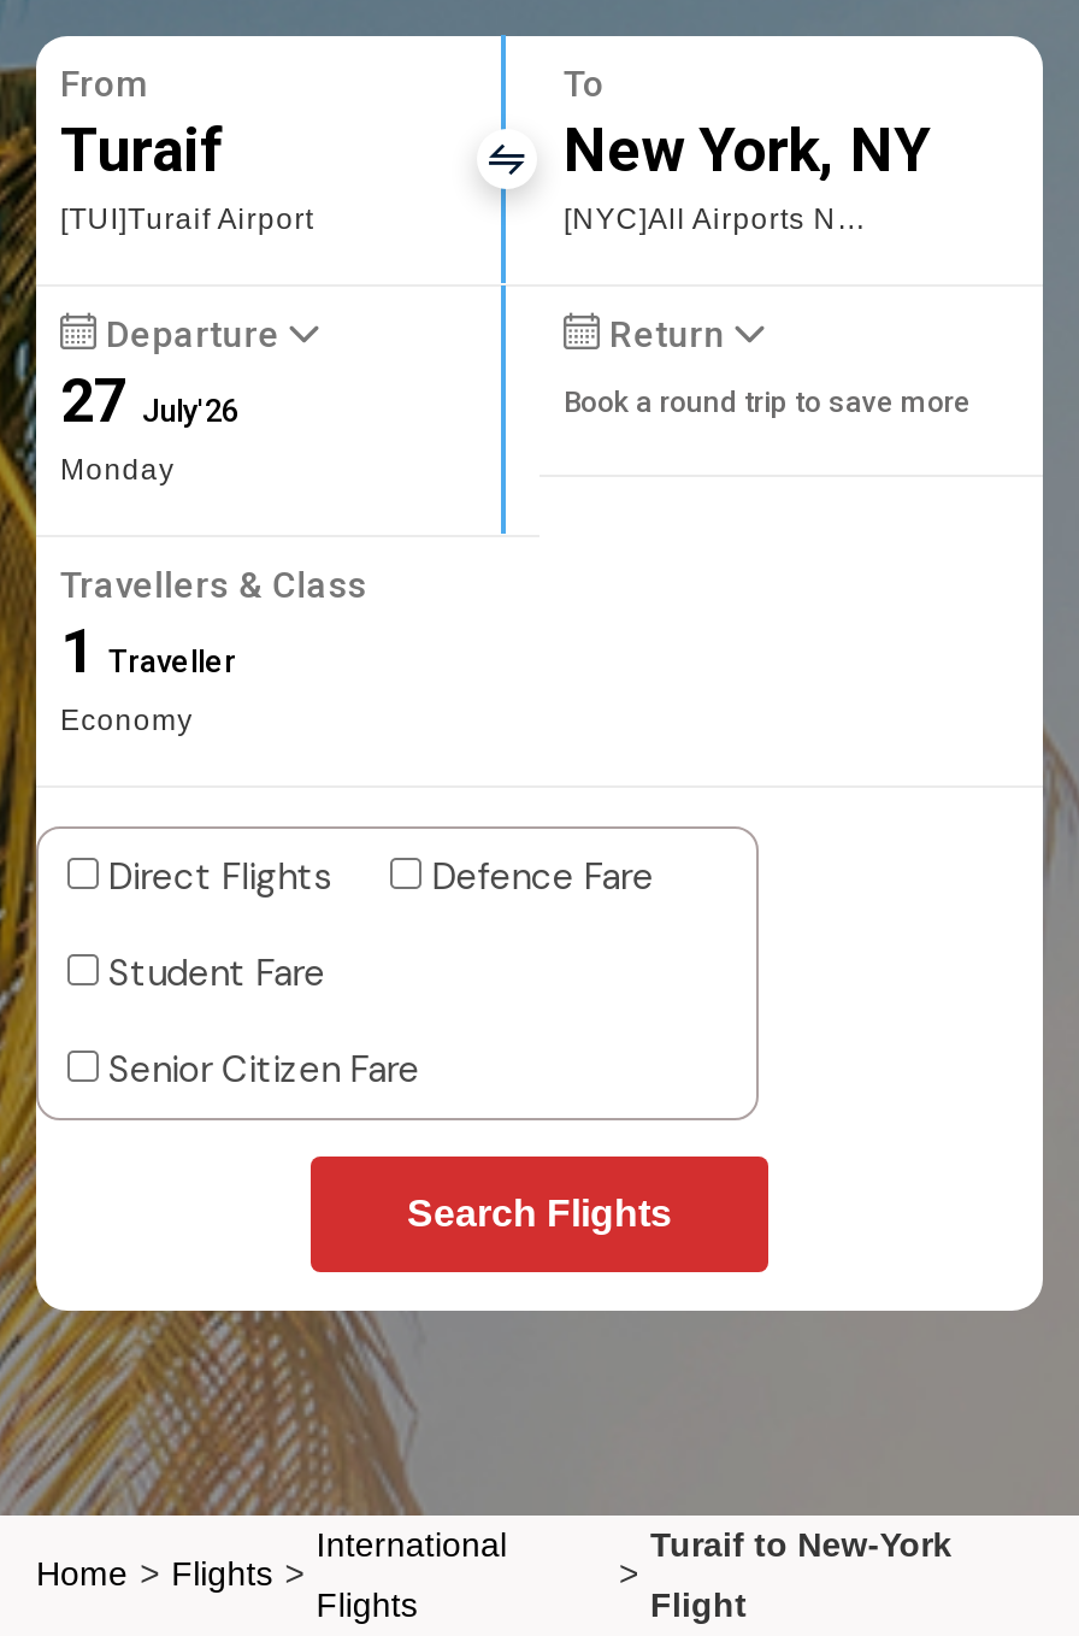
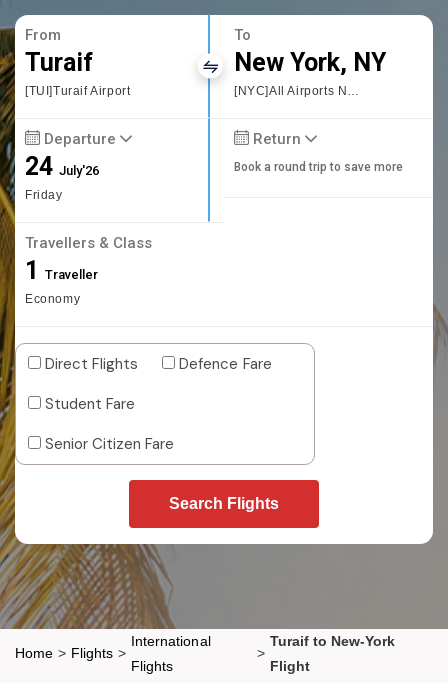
[60,366,238,486] 27 July'26 | Monday -> [25,152,99,202] 24 July'26 | Friday

